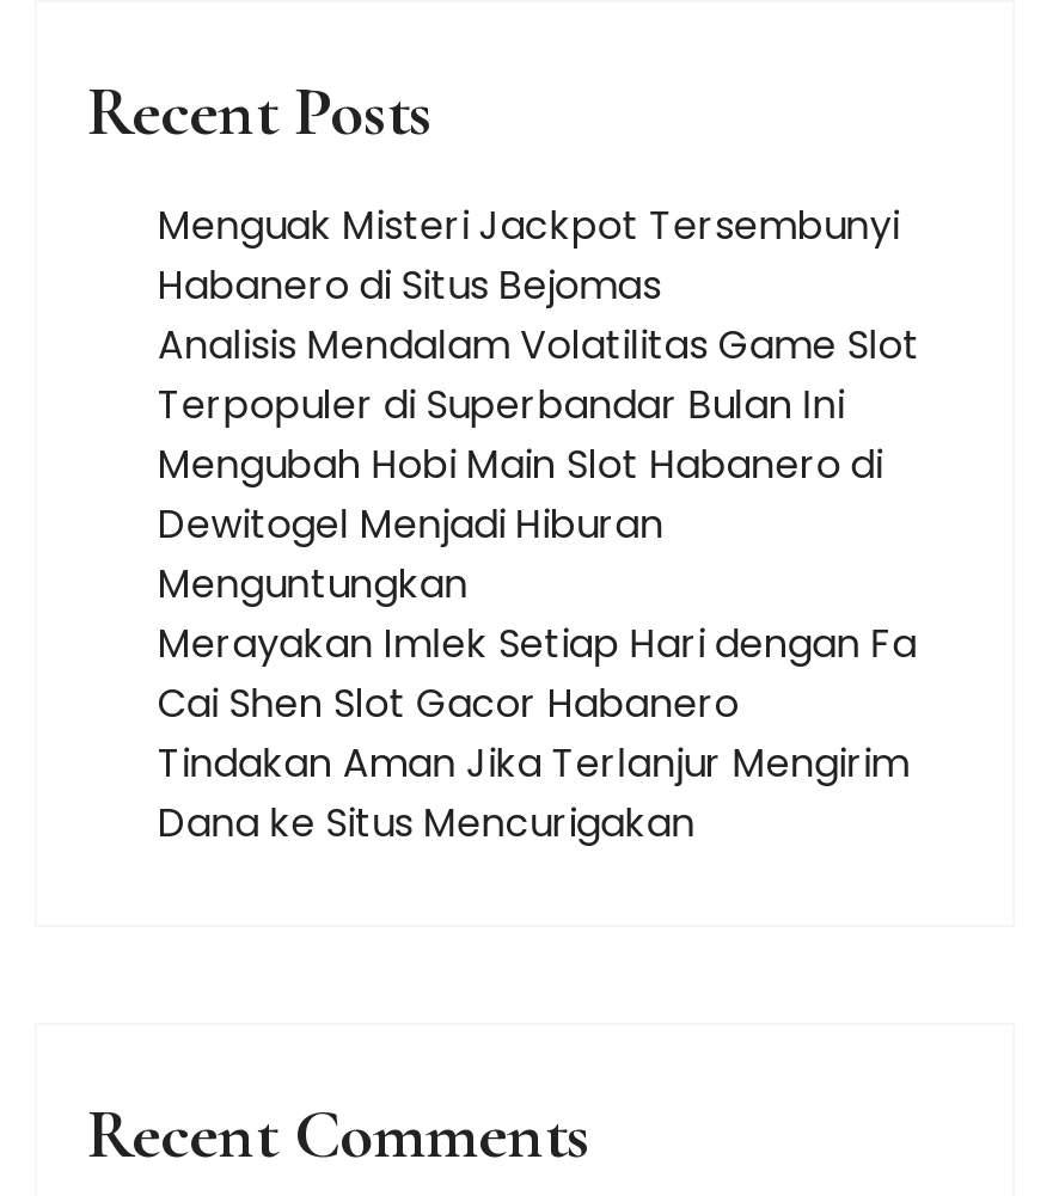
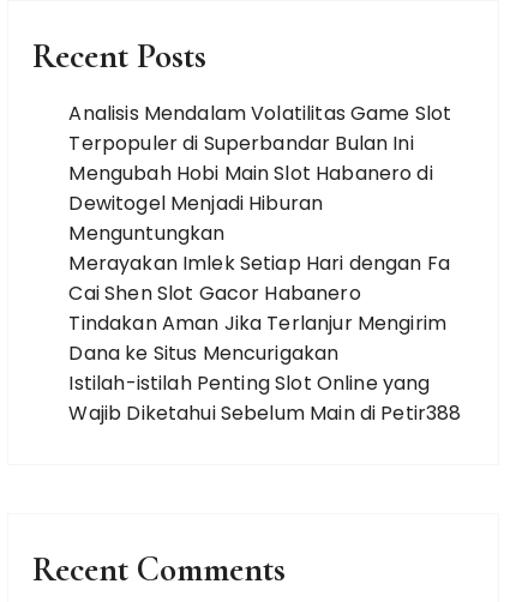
[158,198,899,313] Menguak Misteri Jackpot Tersembunyi | Habanero di Situs Bejomas -> none
moved [158,318,920,851] -> [69,100,452,367]: Analisis Mendalam Volatilitas Game Slot | Terpopuler di Superbandar Bulan Ini | Mengubah Hobi Main Slot Habanero di | ... | Tindakan Aman Jika Terlanjur Mengirim | Dana ke Situs Mencurigakan
none -> [69,369,461,427] Istilah-istilah Penting Slot Online yang | Wajib Diketahui Sebelum Main di Petir388

